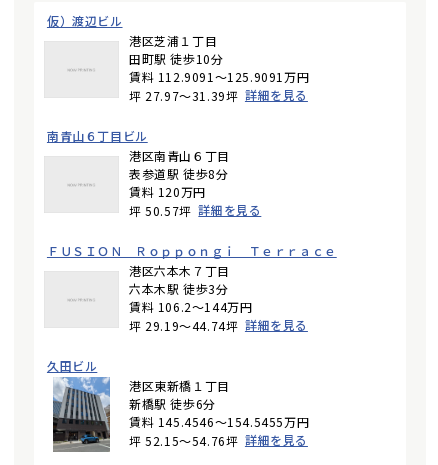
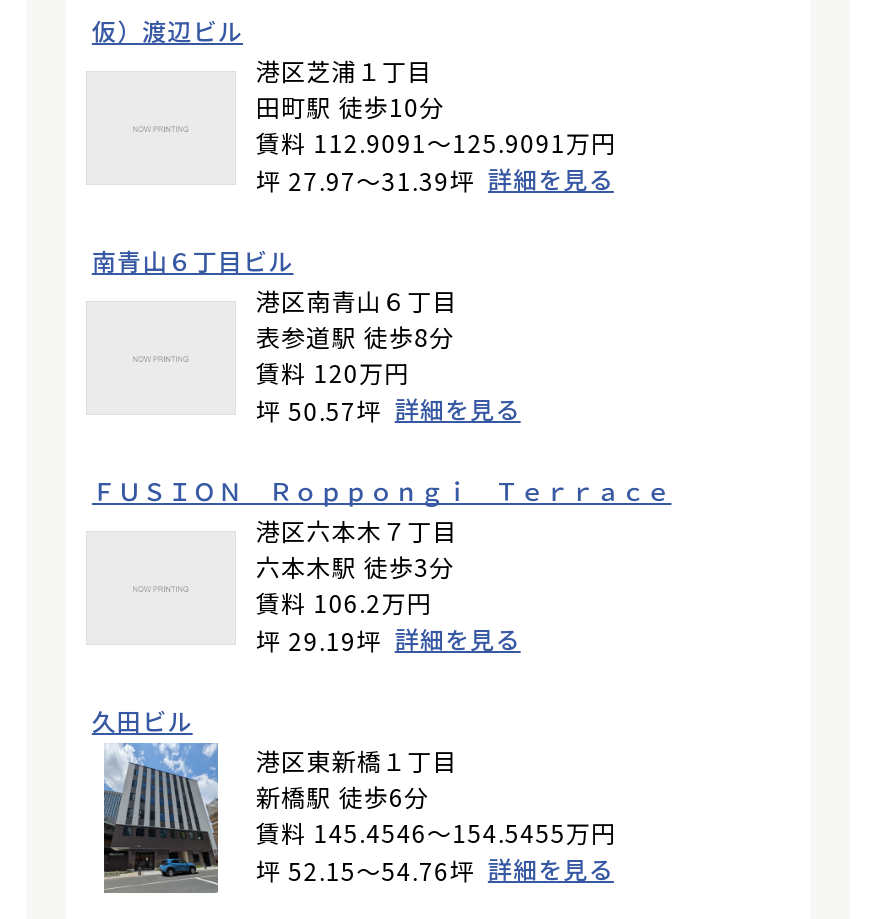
[129,298,308,334] 賃料 106.2～144万円 | 坪 29.19～44.74坪 詳細を見る -> [256,585,521,657] 賃料 106.2万円 | 坪 29.19坪 詳細を見る

